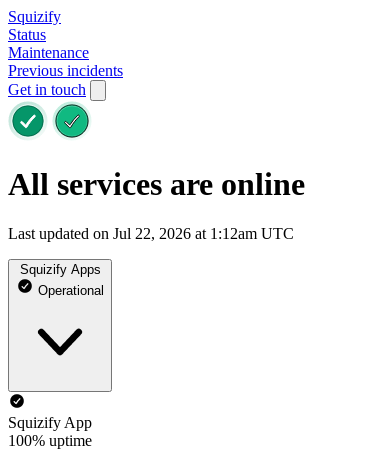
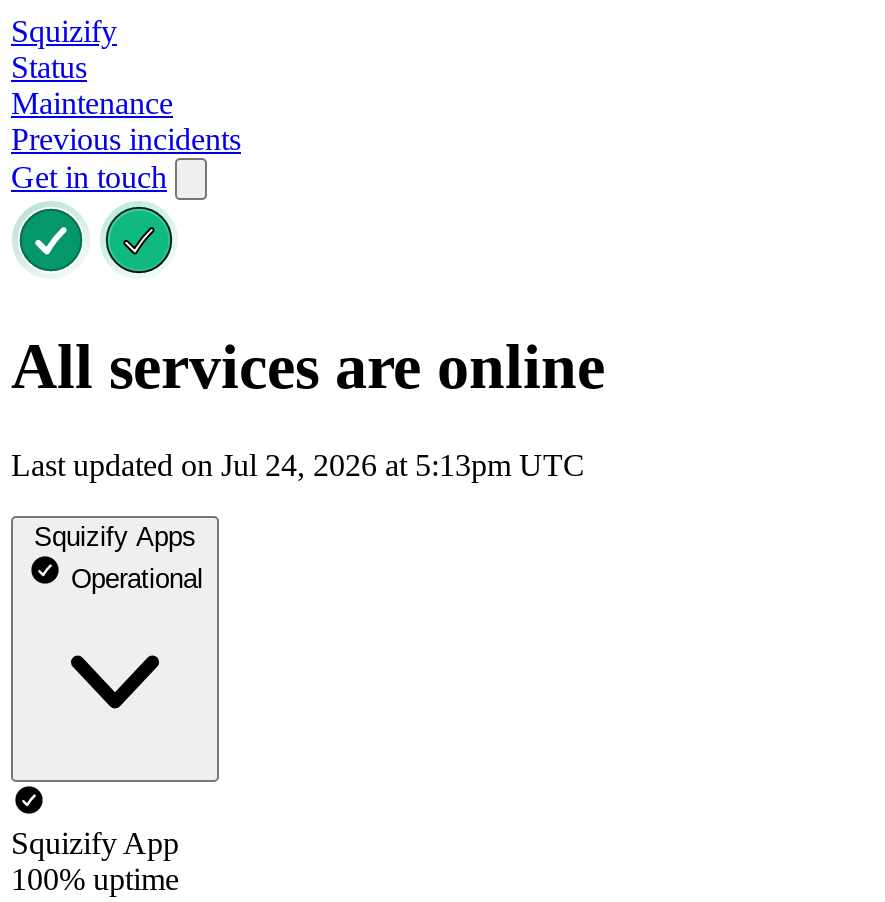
[8,225,294,242] Last updated on Jul 22, 2026 at 1:12am UTC -> [11,448,585,482] Last updated on Jul 24, 2026 at 5:13pm UTC

